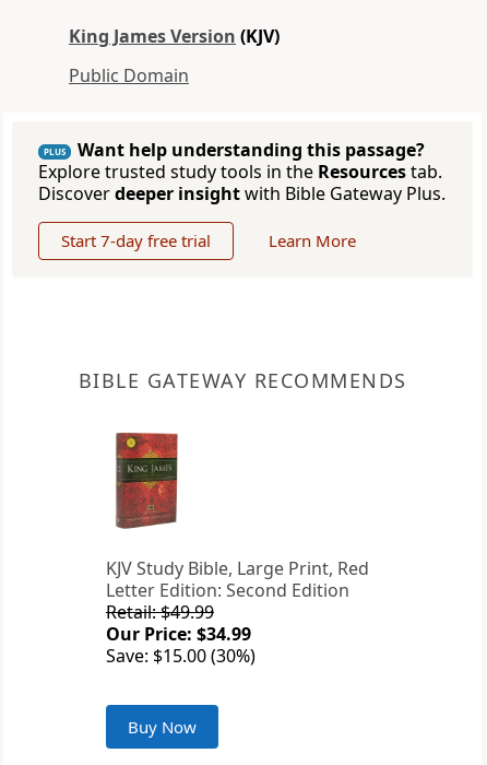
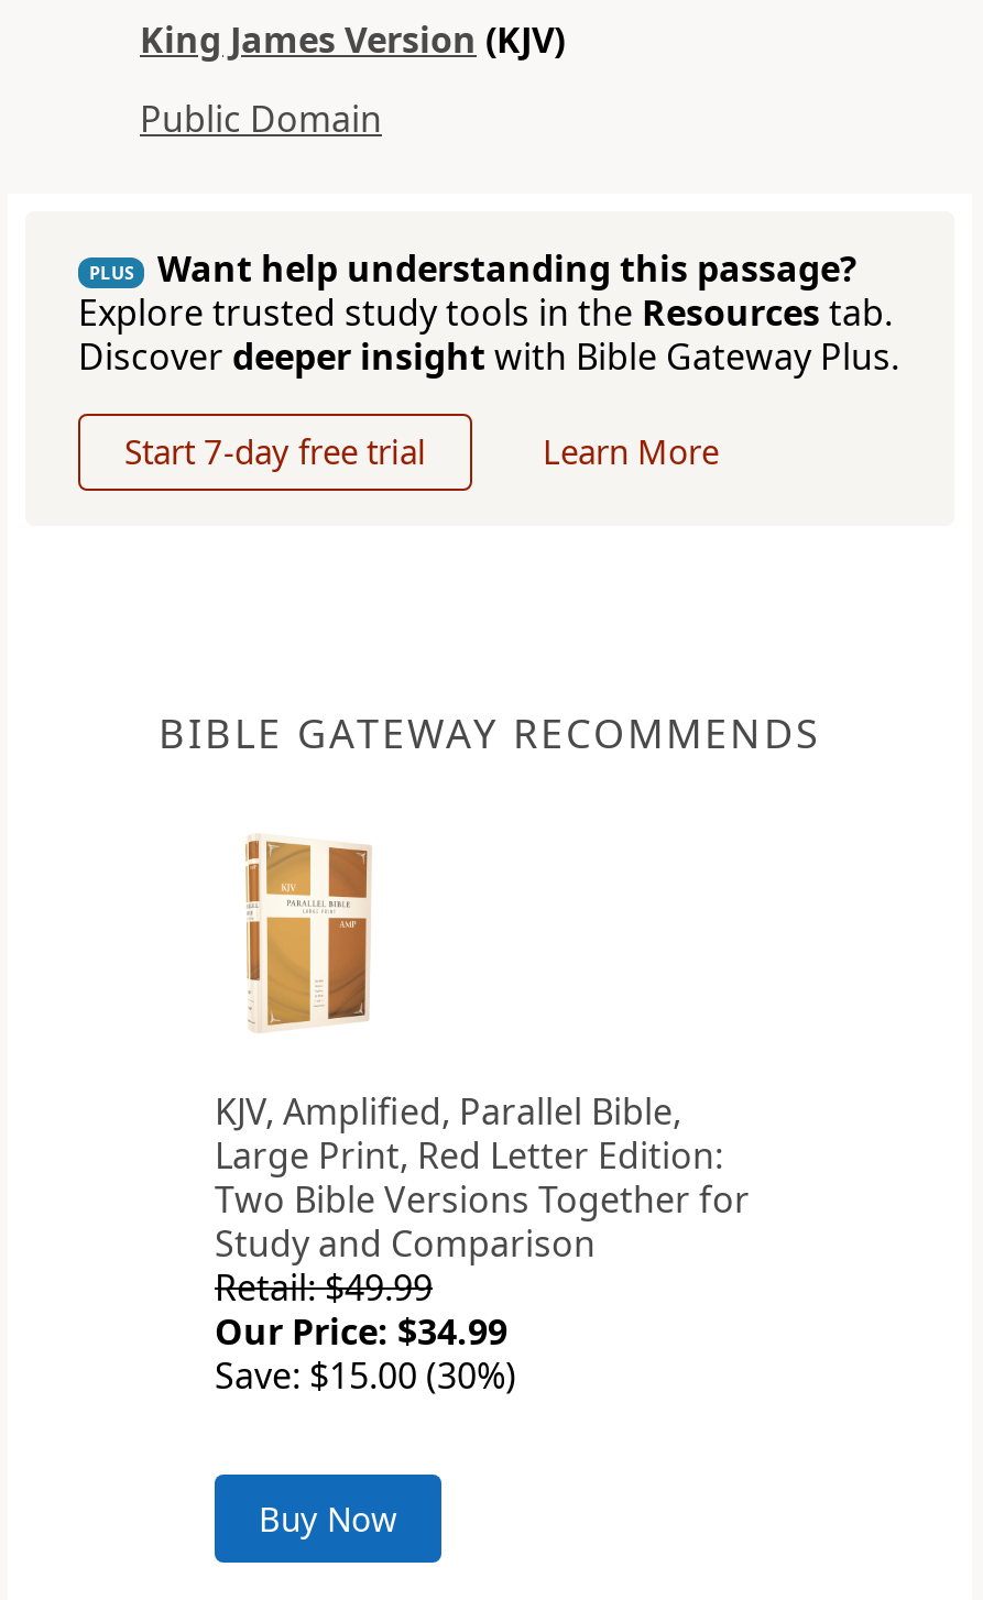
[115,432,182,505] [image] -> [234,836,373,1030] [image]
[106,556,369,602] KJV Study Bible, Large Print, Red | Letter Edition: Second Edition -> [215,1087,750,1268] KJV, Amplified, Parallel Bible, | Large Print, Red Letter Edition: | Two Bible Versions Together for | Study and Comparison

